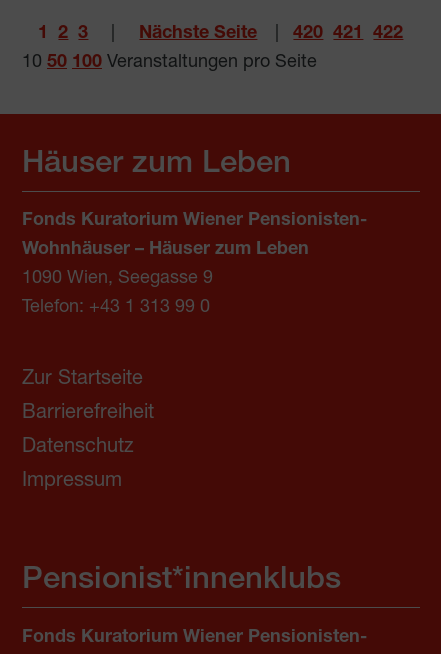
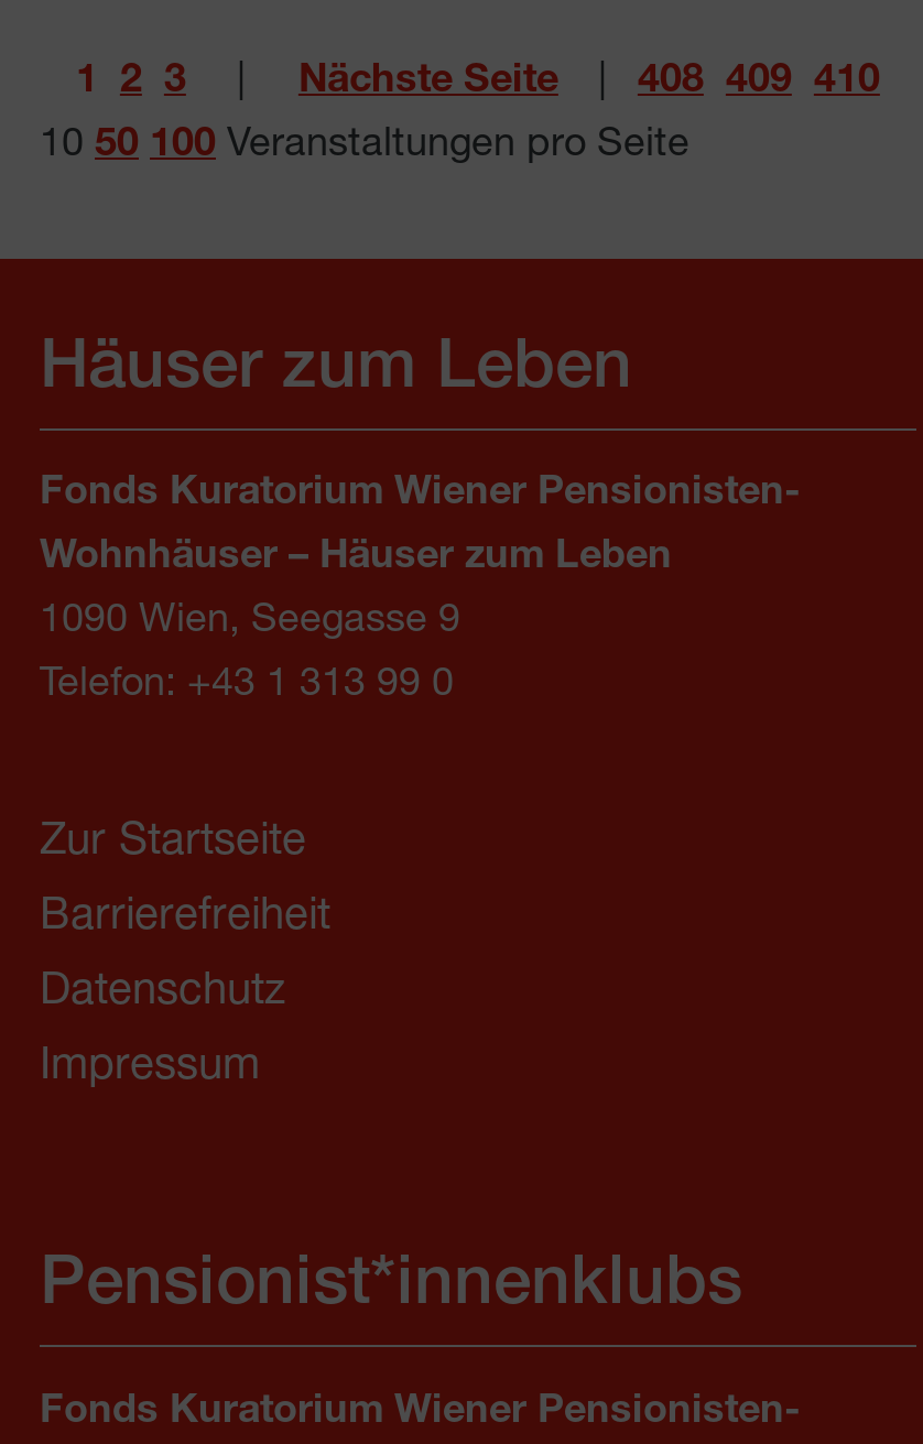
[293,25,403,43] 420 421 422 -> [638,62,880,102] 408 409 410

